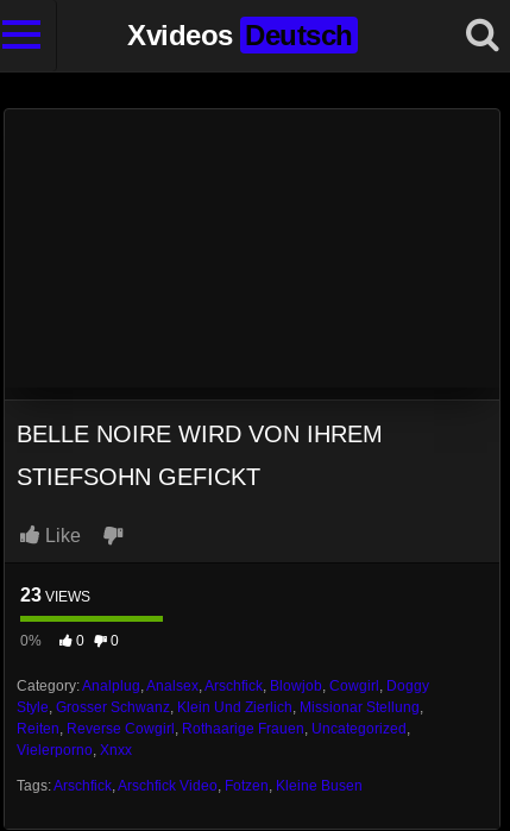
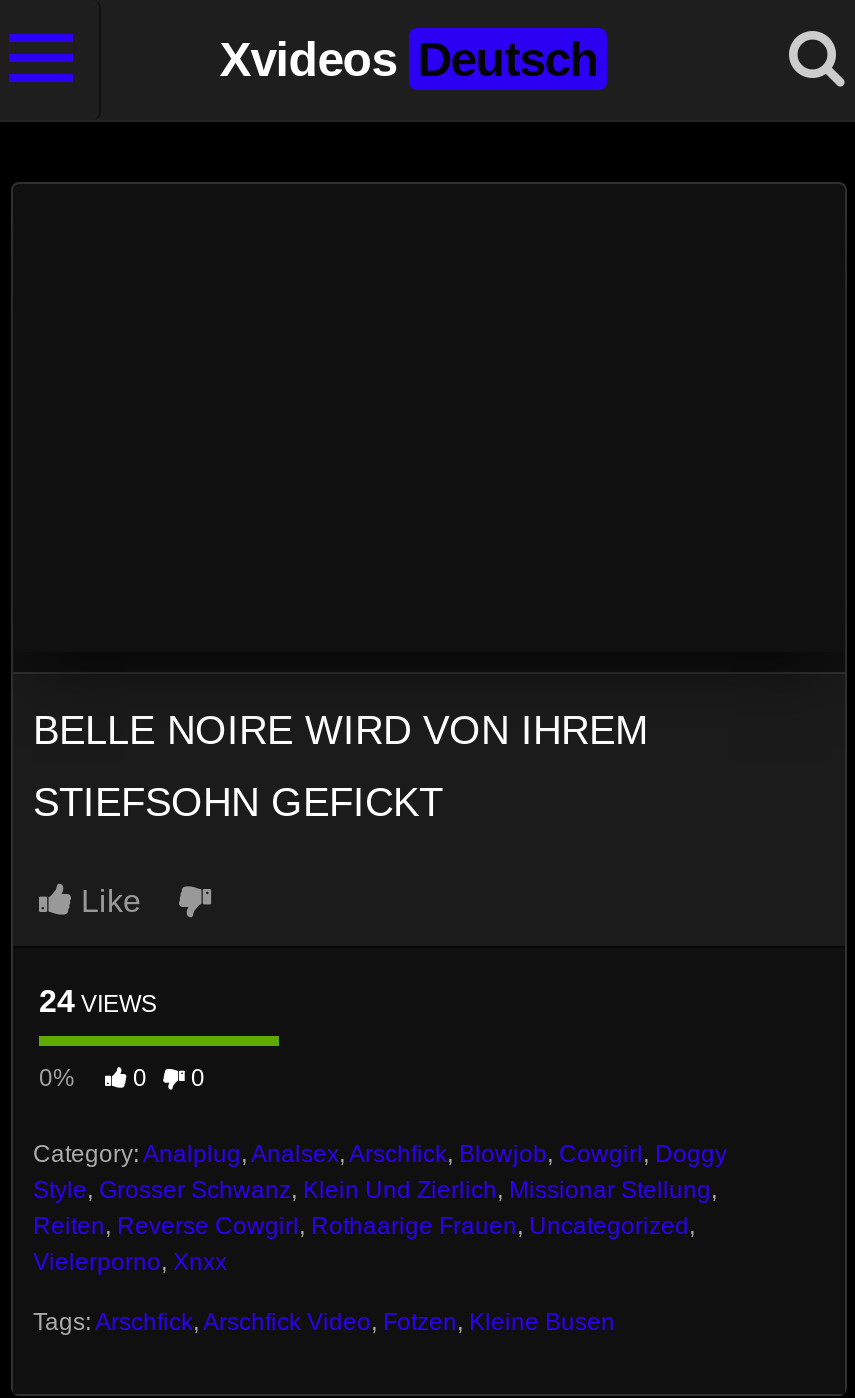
[20,585,90,605] 23 VIEWS -> [39,984,157,1018] 24 VIEWS

